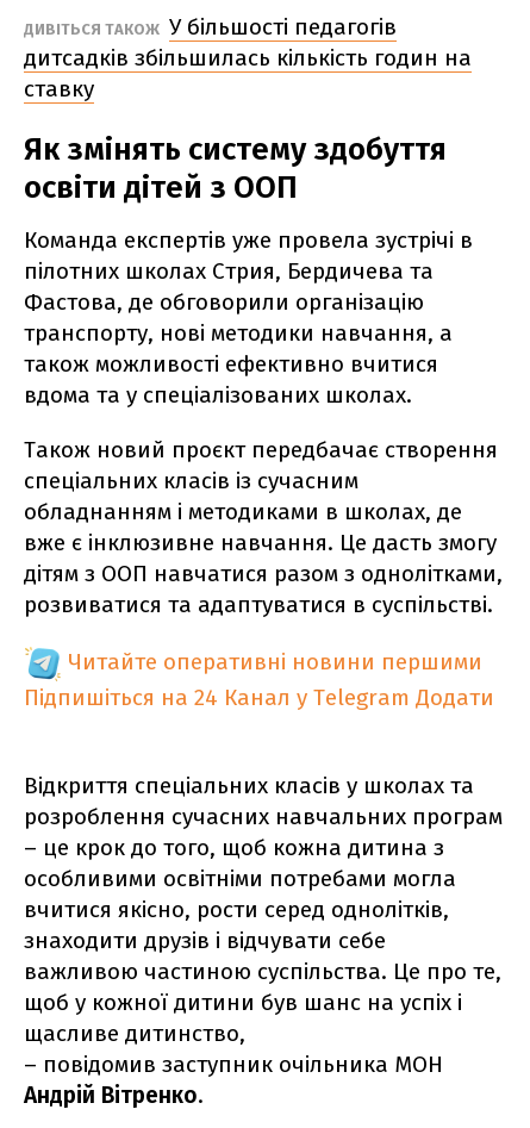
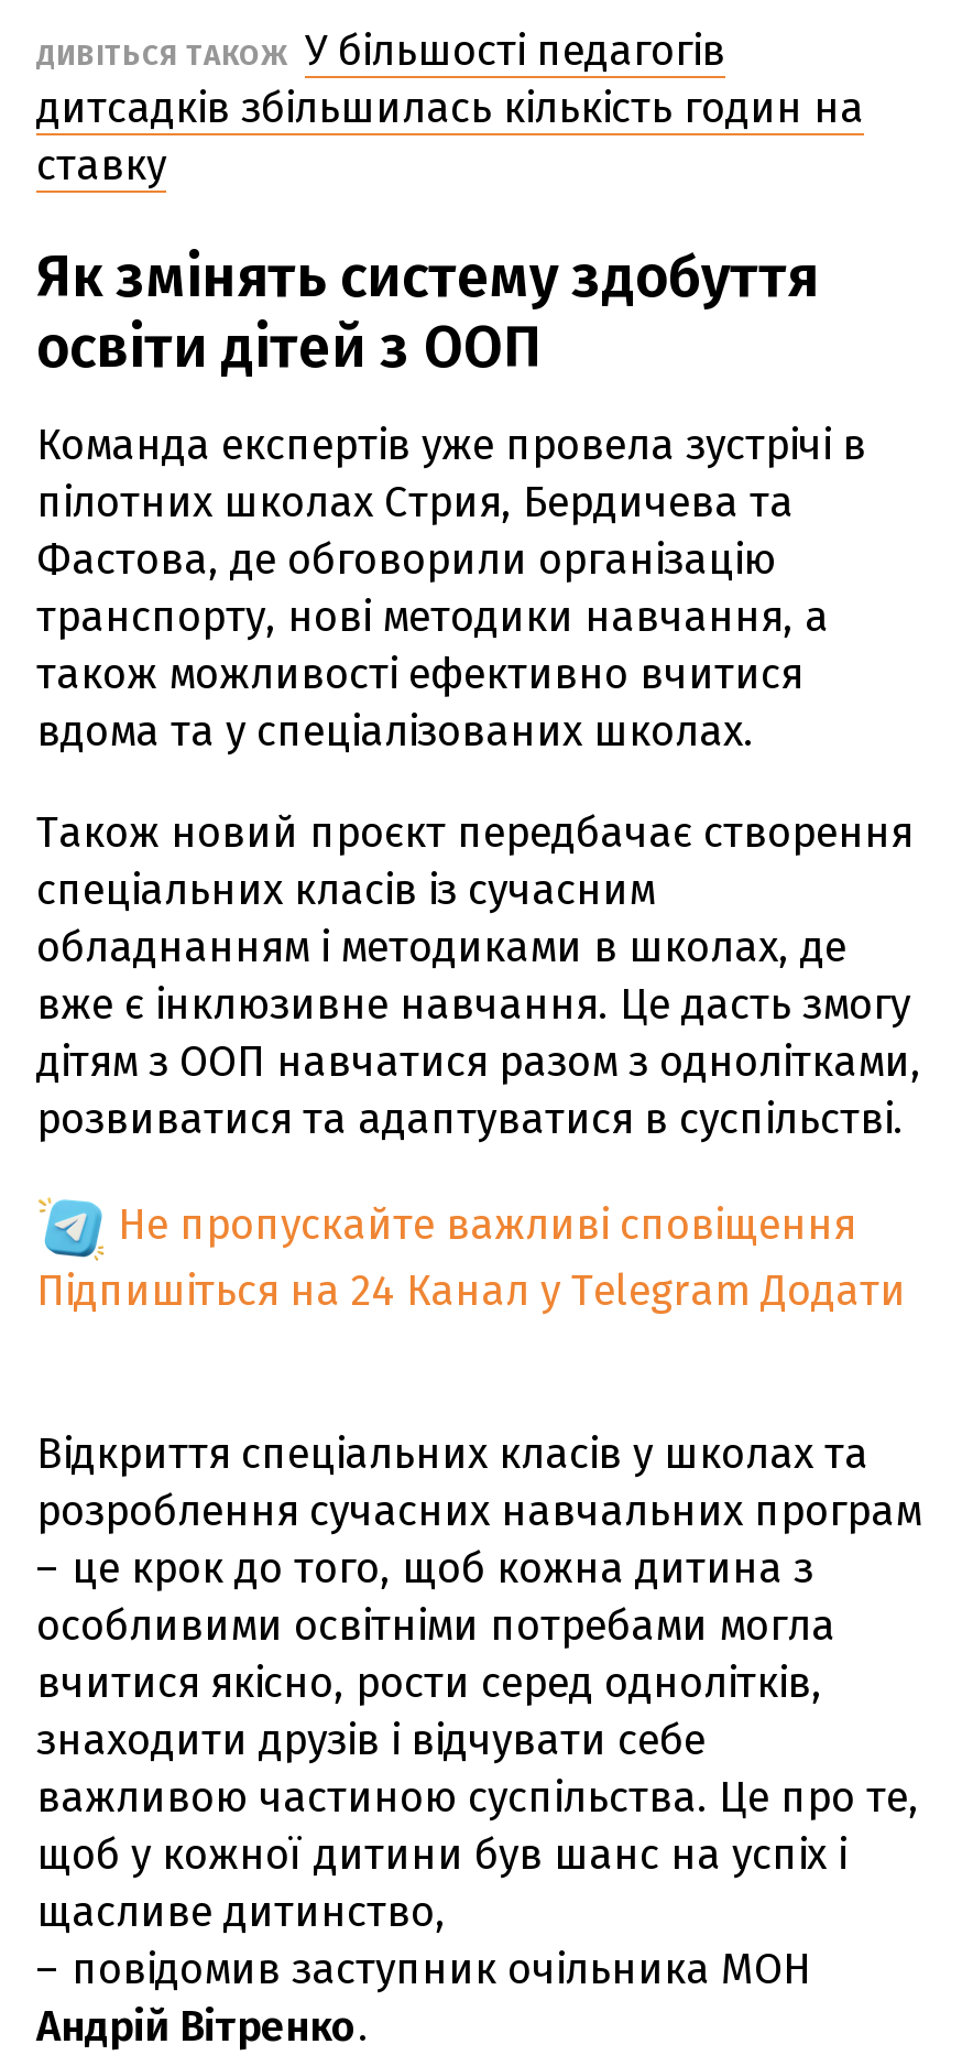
[68,647,482,675] Читайте оперативні новини першими -> [118,1198,855,1249] Не пропускайте важливі сповіщення

